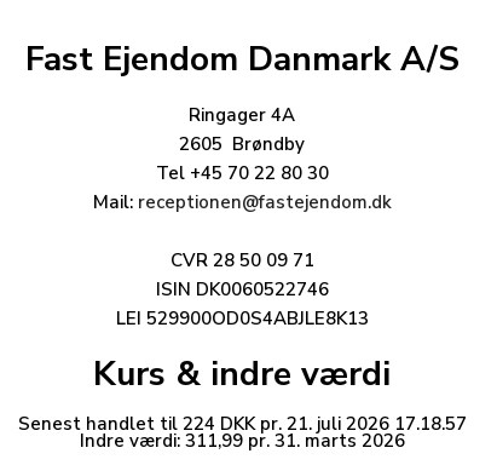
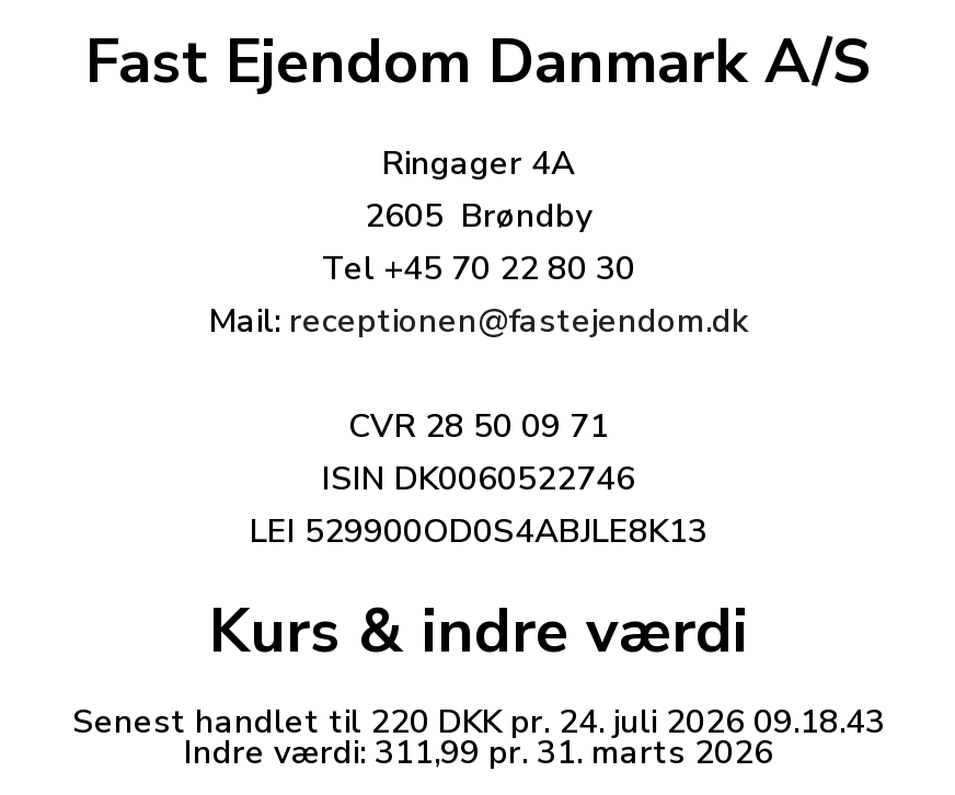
[18,412,466,436] Senest handlet til 224 DKK pr. 21. juli 2026 17.18.57 -> [72,700,885,744] Senest handlet til 220 DKK pr. 24. juli 2026 09.18.43

